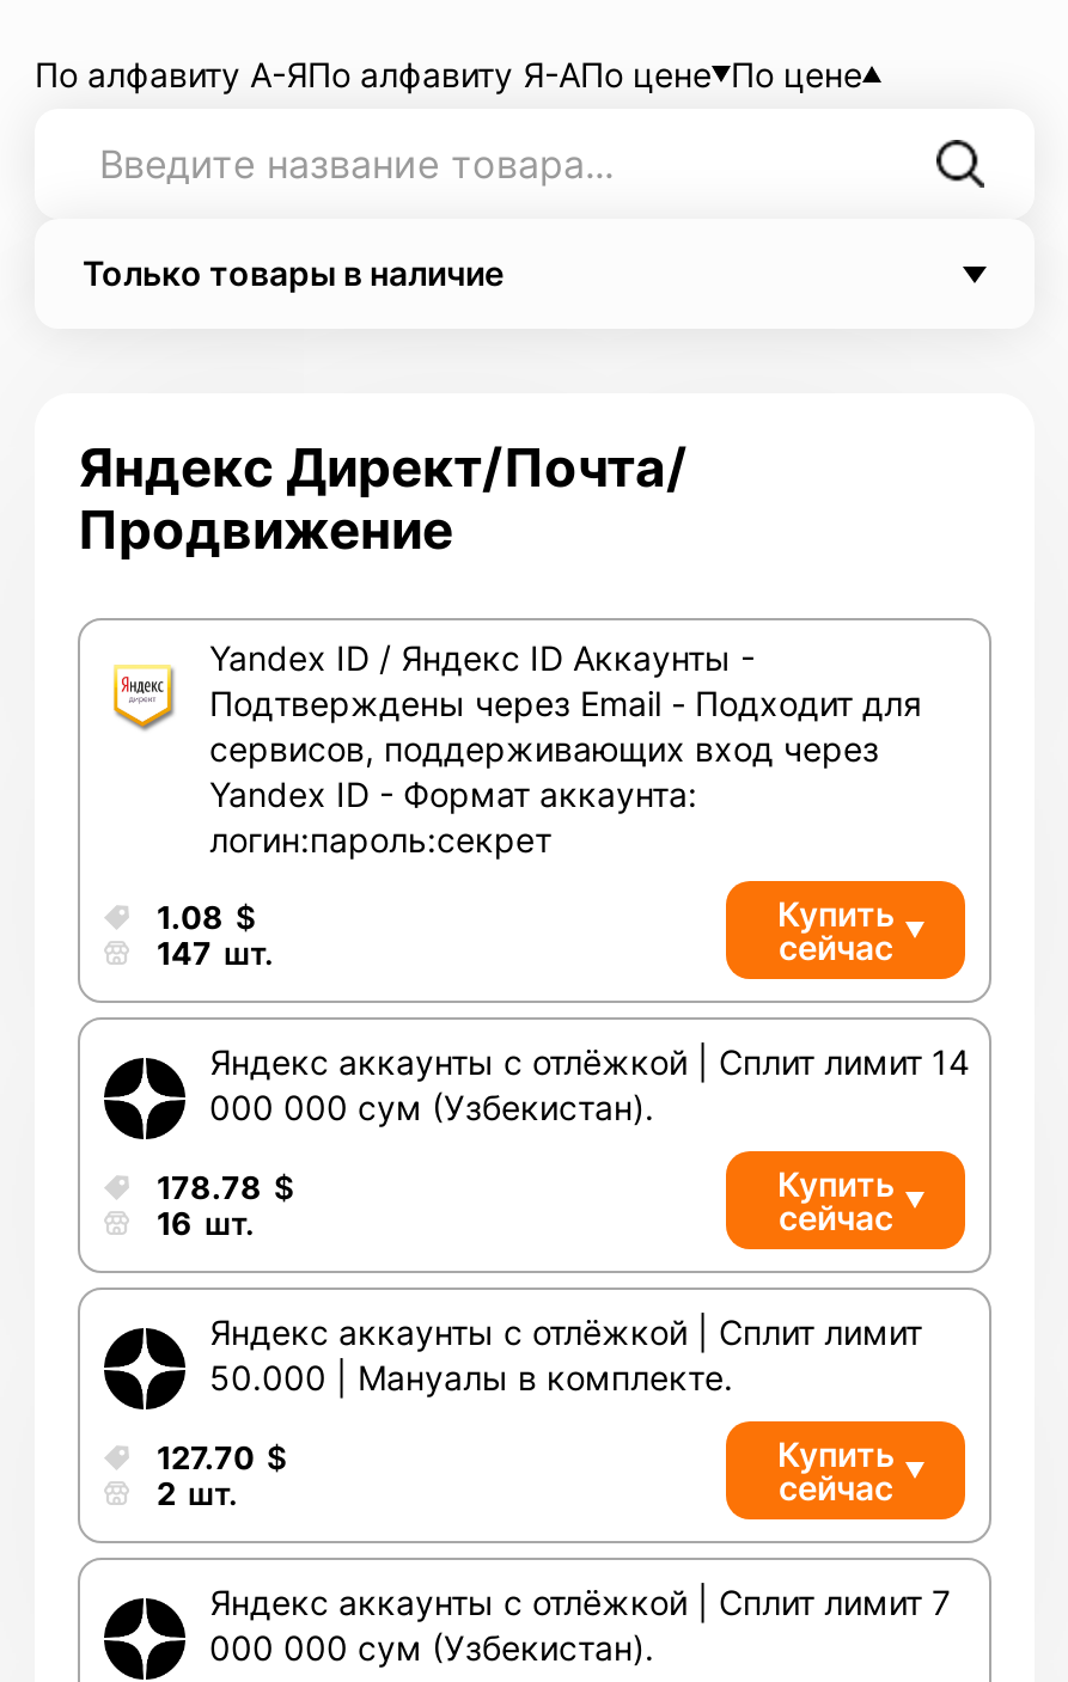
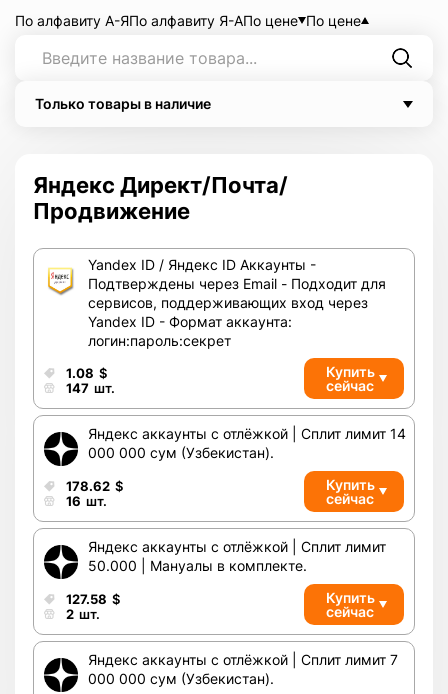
[157,1168,293,1206] 178.78 $ -> [66,478,123,494] 178.62 $
[157,1438,286,1476] 127.70 $ -> [66,591,120,607] 127.58 $

